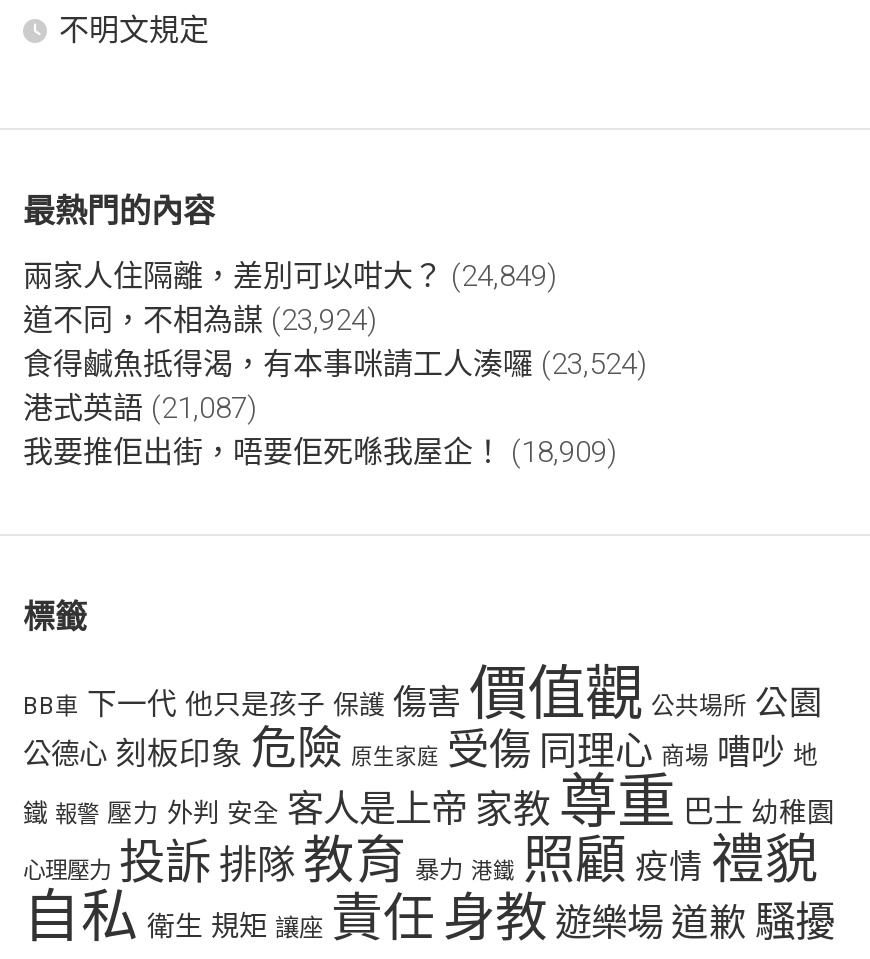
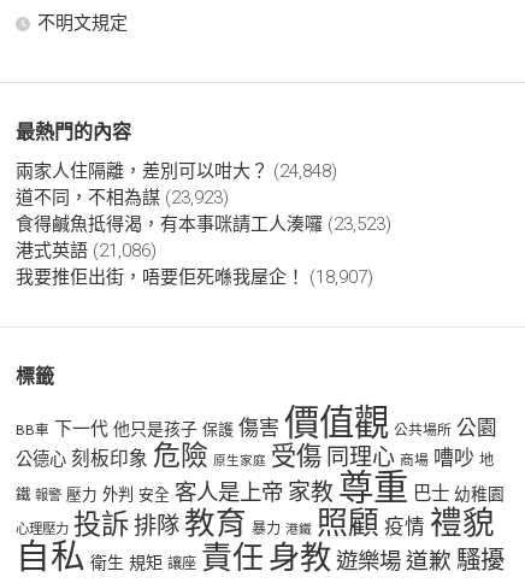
[23,258,557,294] 兩家人住隔離，差別可以咁大？ (24,849) -> [16,160,337,182] 兩家人住隔離，差別可以咁大？ (24,848)
[23,302,377,338] 道不同，不相為謀 (23,924) -> [16,187,229,209] 道不同，不相為謀 (23,923)
[23,346,647,382] 食得鹹魚抵得渴，有本事咪請工人湊囉 (23,524) -> [16,213,391,235] 食得鹹魚抵得渴，有本事咪請工人湊囉 (23,523)
[23,390,257,426] 港式英語 (21,087) -> [16,240,157,262] 港式英語 (21,086)
[23,434,617,470] 我要推佢出街，唔要佢死喺我屋企！ (18,909) -> [16,266,373,288] 我要推佢出街，唔要佢死喺我屋企！ (18,907)

